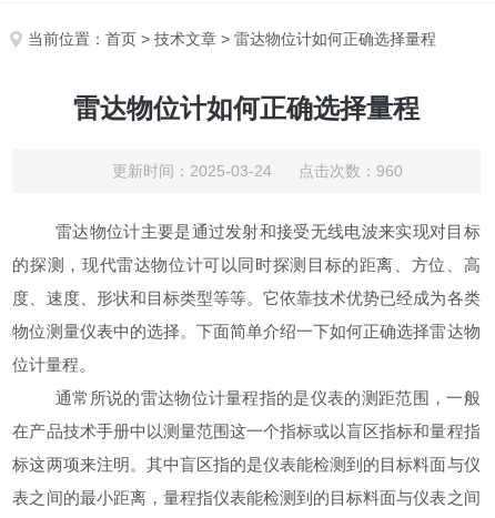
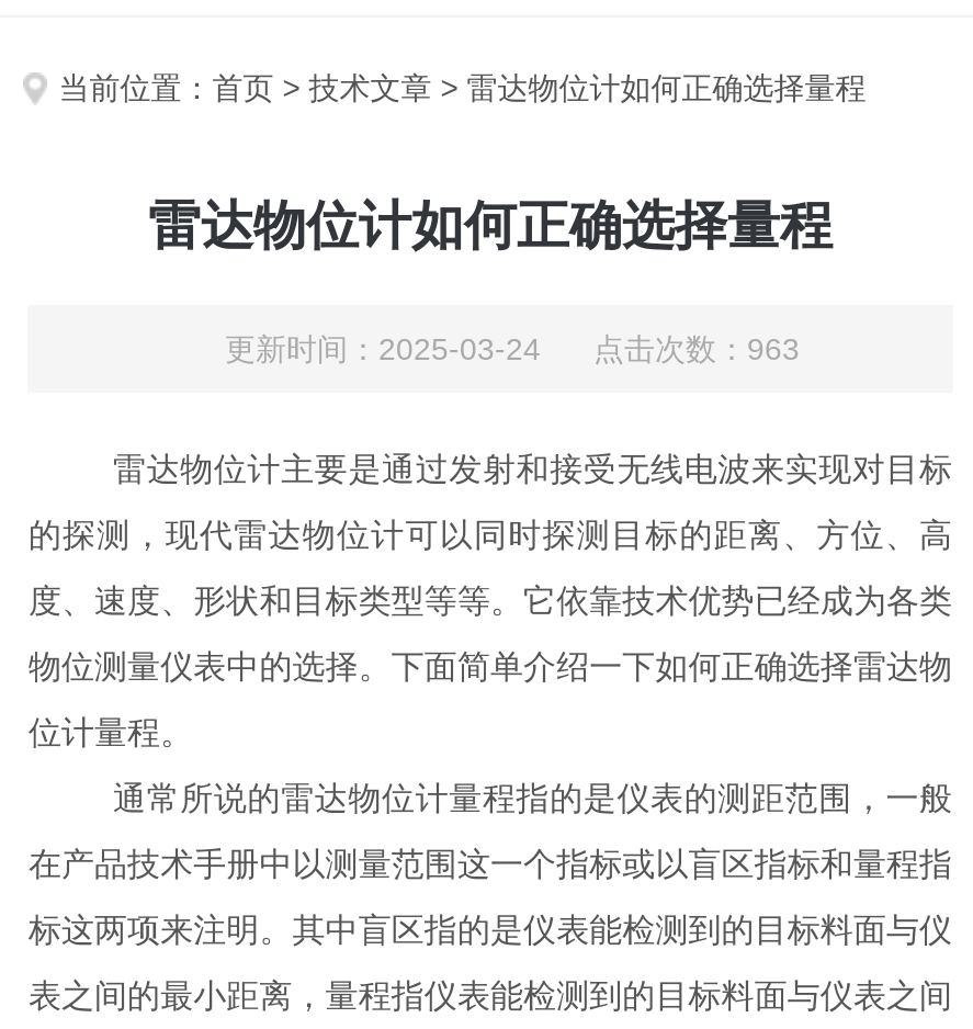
[112,162,403,180] 更新时间：2025-03-24 点击次数：960 -> [225,332,800,367] 更新时间：2025-03-24 点击次数：963

